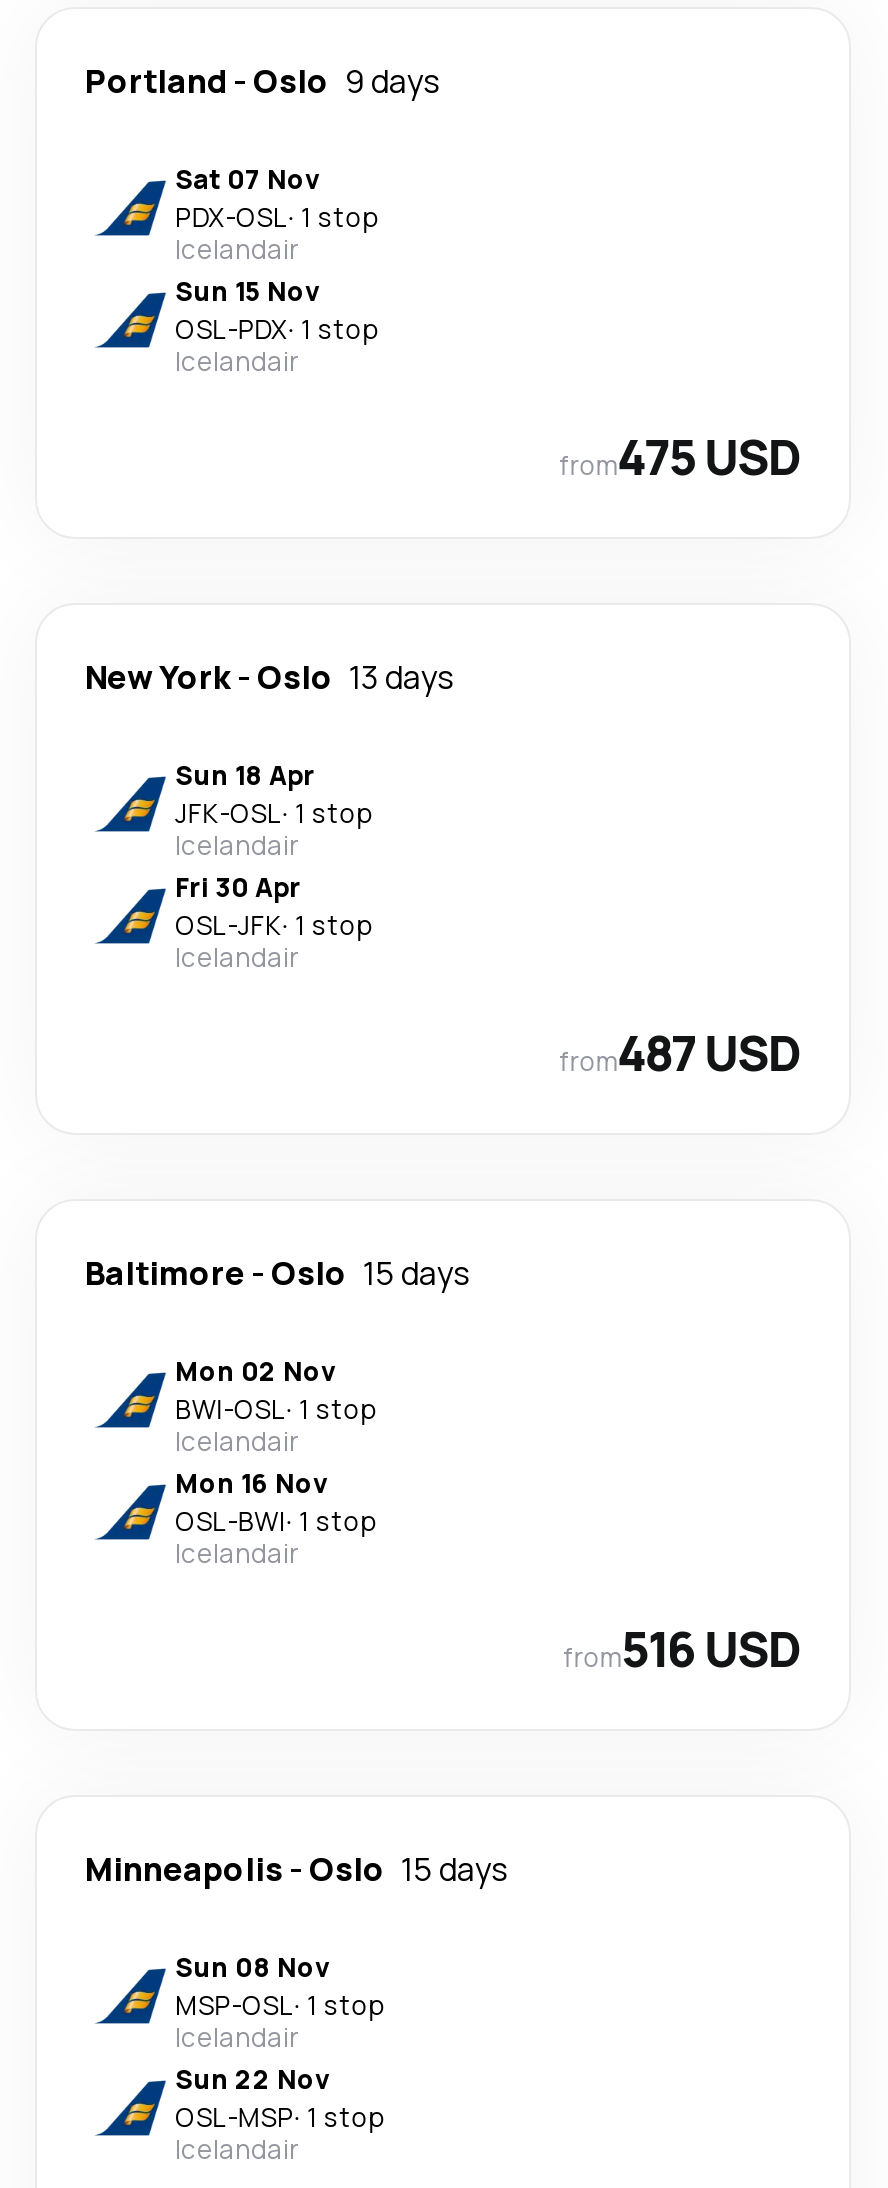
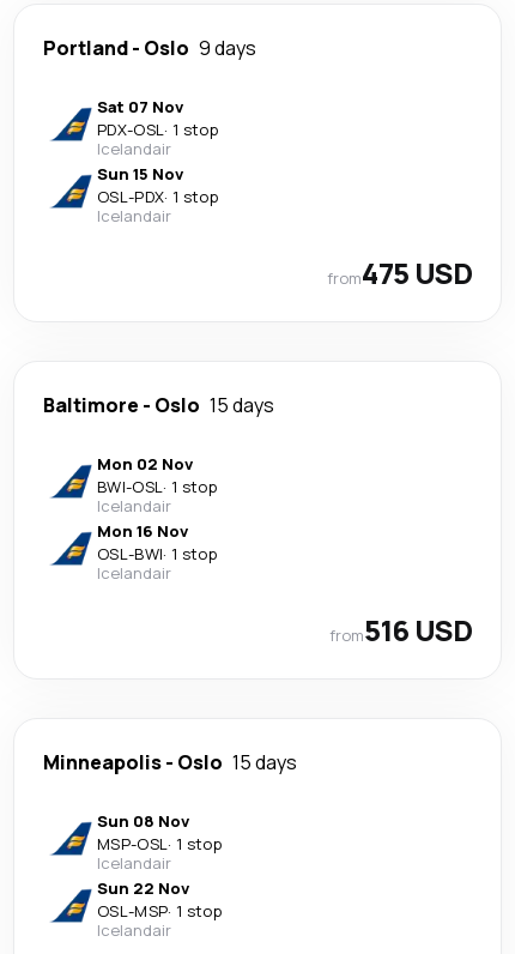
[85,654,801,1084] New York - Oslo 13 days | Sun 18 Apr | JFK-OSL · 1 stop | Icelandair | Fri 30 Apr | OSL-JFK · 1 stop | Icelandair | from487 USD -> none

